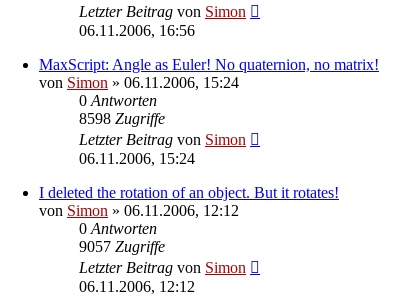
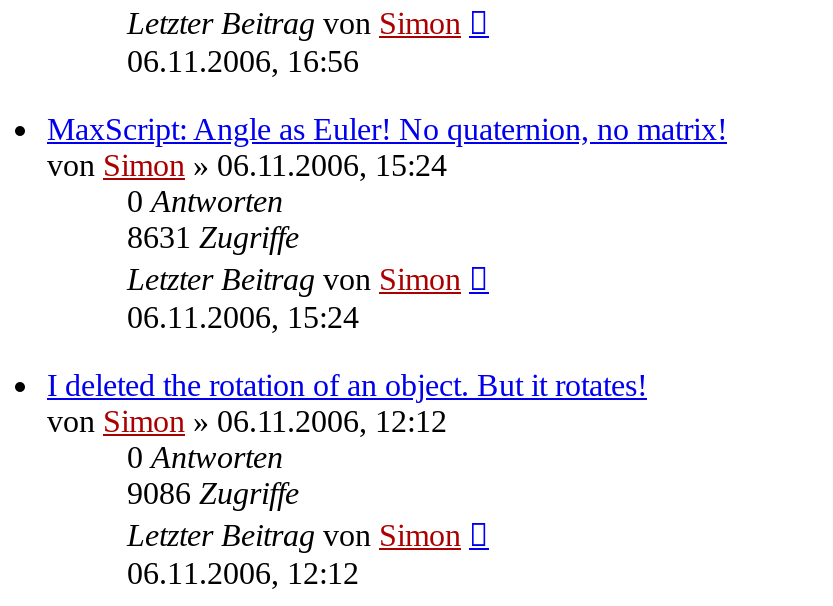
[79,110,165,127] 8598 Zugriffe -> [127,220,299,254] 8631 Zugriffe
[79,238,165,255] 9057 Zugriffe -> [127,476,299,510] 9086 Zugriffe

